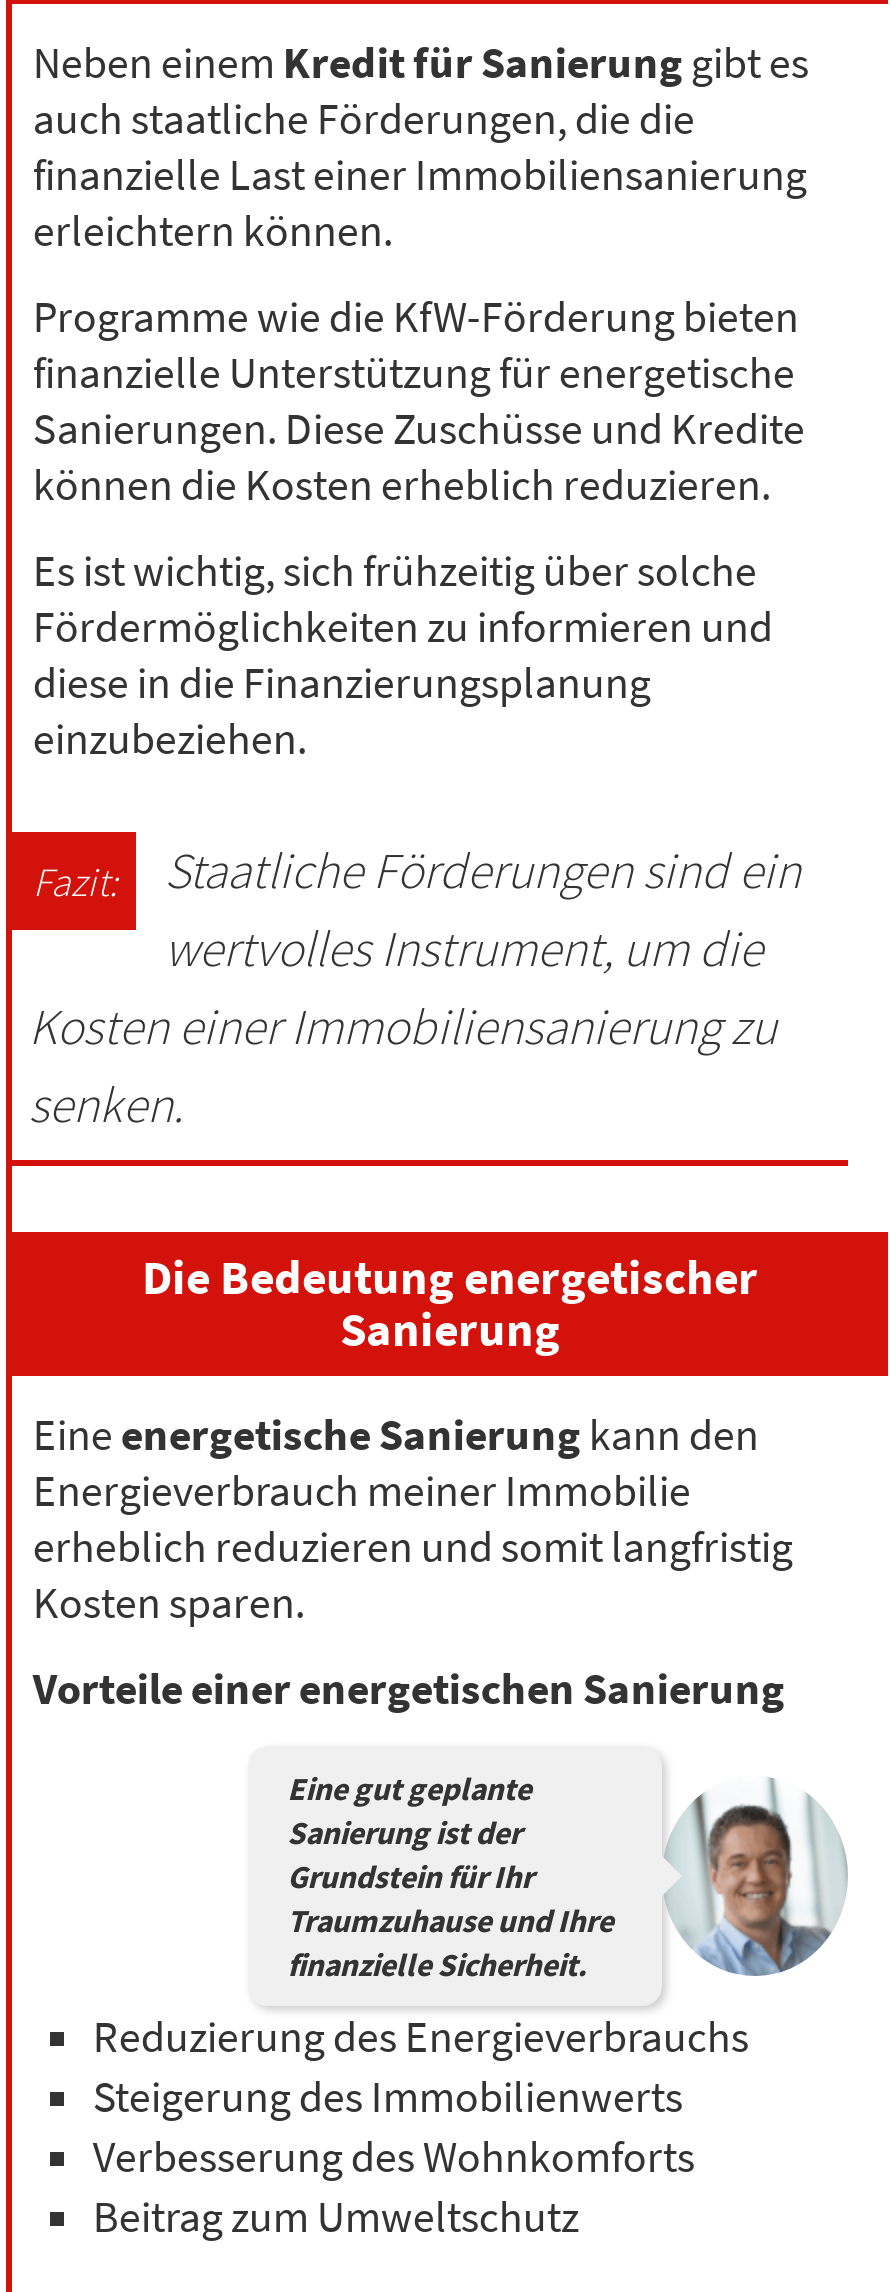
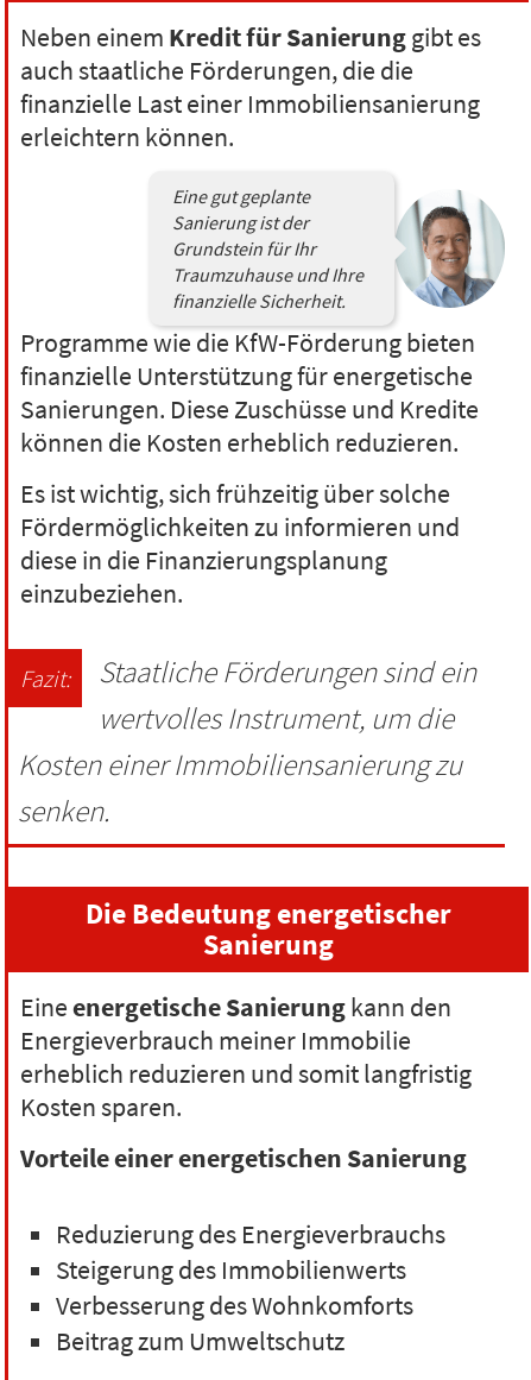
moved [29,288,805,1716] -> [18,326,479,1174]: Programme wie die KfW-Förderung bieten | finanzielle Unterstützung für energetische | Sanierungen. Diese Zuschüsse und Kredite | ... | Kosten sparen. | Vorteile einer energetischen Sanierung
moved [287,1768,848,1984] -> [172,184,505,313]: [image] | Eine gut geplante | Sanierung ist der | Grundstein für Ihr | Traumzuhause und Ihre | finanzielle Sicherheit.

